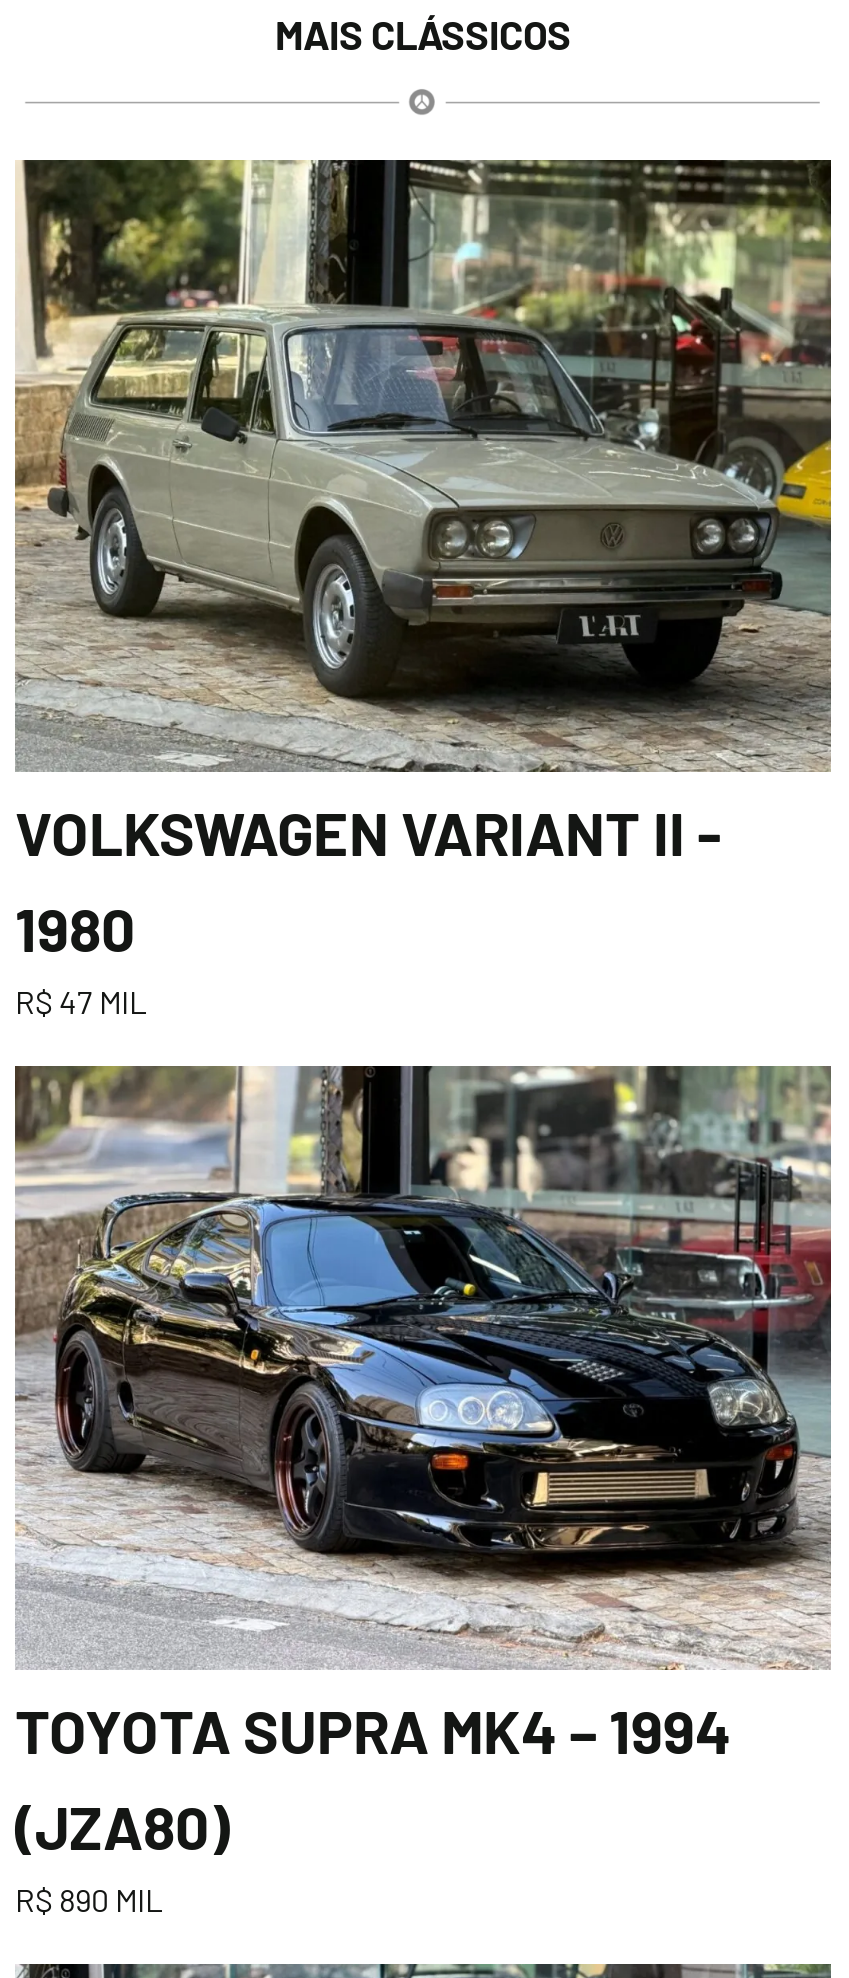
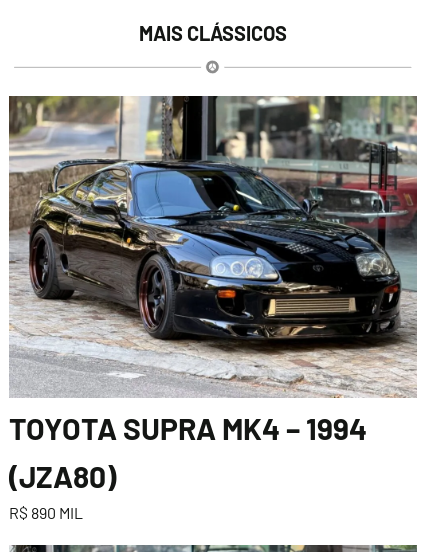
[15,158,833,1020] [image] | VOLKSWAGEN VARIANT II - | 1980 | R$ 47 MIL -> none

